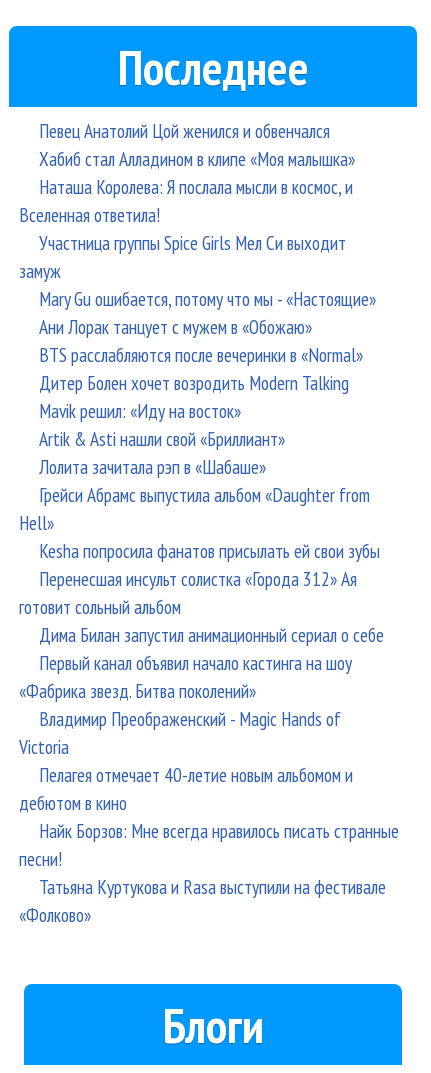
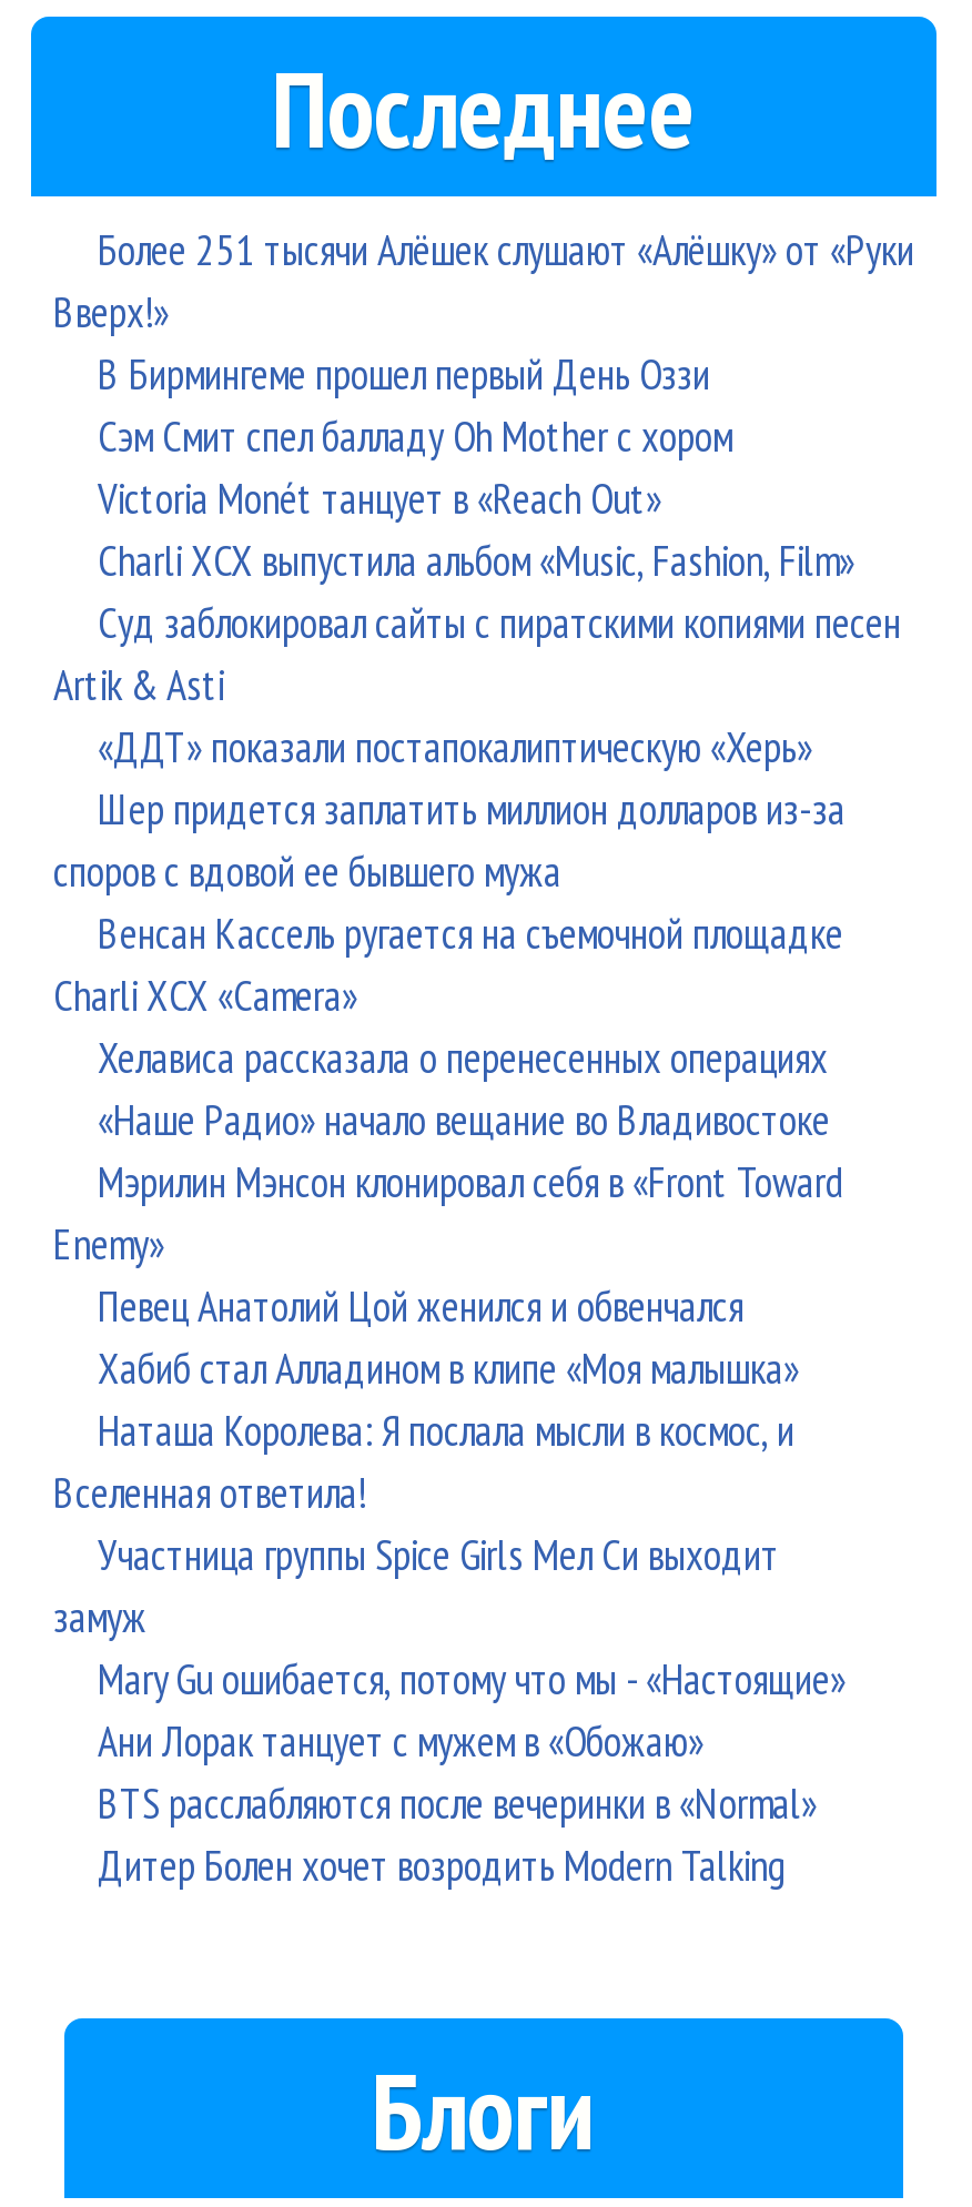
none -> [53,220,914,1270] Более 251 тысячи Алёшек слушают «Алёшку» от «Руки | Вверх!» | В Бирмингеме прошел первый День Оззи | Сэм Смит спел балладу Oh Mother с хором | Victoria Monét танцует в «Reach Out» | Charli XCX выпустила альбом «Music, Fashion, Film» | Суд заблокировал сайты с пиратскими копиями песен | Artik & Asti | «ДДТ» показали постапокалиптическую «Херь» | Шер придется заплатить миллион долларов из-за | споров с вдовой ее бывшего мужа | Венсан Кассель ругается на съемочной площадке | Charli XCX «Camera» | Хелависа рассказала о перенесенных операциях | «Наше Радио» начало вещание во Владивостоке | Мэрилин Мэнсон клонировал себя в «Front Toward | Enemy»
moved [19,118,363,395] -> [53,1276,817,1891]: Певец Анатолий Цой женился и обвенчался | Хабиб стал Алладином в клипе «Моя малышка» | Наташа Королева: Я послала мысли в космос, и | ... | BTS расслабляются после вечеринки в «Normal» | Дитер Болен хочет возродить Modern Talking
[19,398,399,927] Mavik решил: «Иду на восток» | Artik & Asti нашли свой «Бриллиант» | Лолита зачитала рэп в «Шабаше» | Грейси Абрамс выпустила альбом «Daughter from | Hell» | Kesha попросила фанатов присылать ей свои зубы | Перенесшая инсульт солистка «Города 312» Ая | готовит сольный альбом | Дима Билан запустил анимационный сериал о себе | Первый канал объявил начало кастинга на шоу | «Фабрика звезд. Битва поколений» | Владимир Преображенский - Magic Hands of | Victoria | Пелагея отмечает 40-летие новым альбомом и | дебютом в кино | Найк Борзов: Мне всегда нравилось писать странные | песни! | Татьяна Куртукова и Rasa выступили на фестивале | «Фолково» -> none

